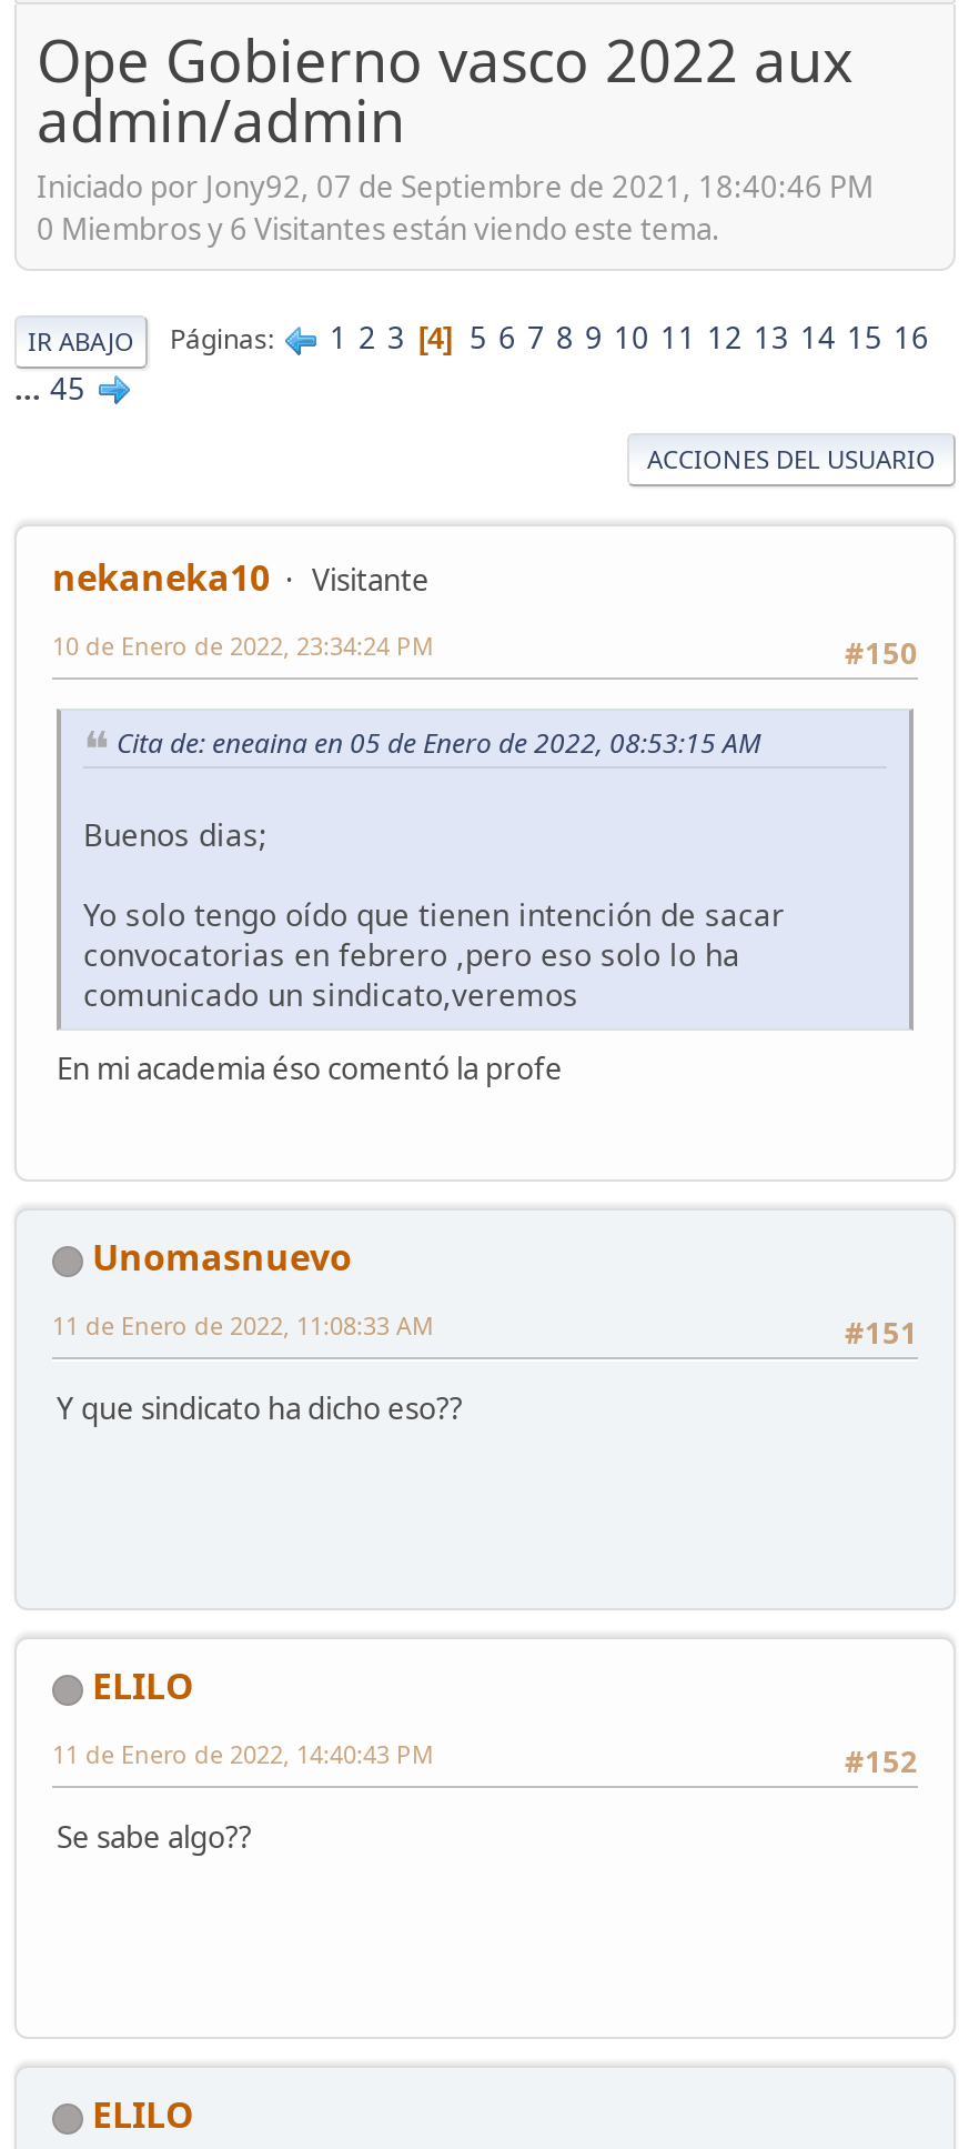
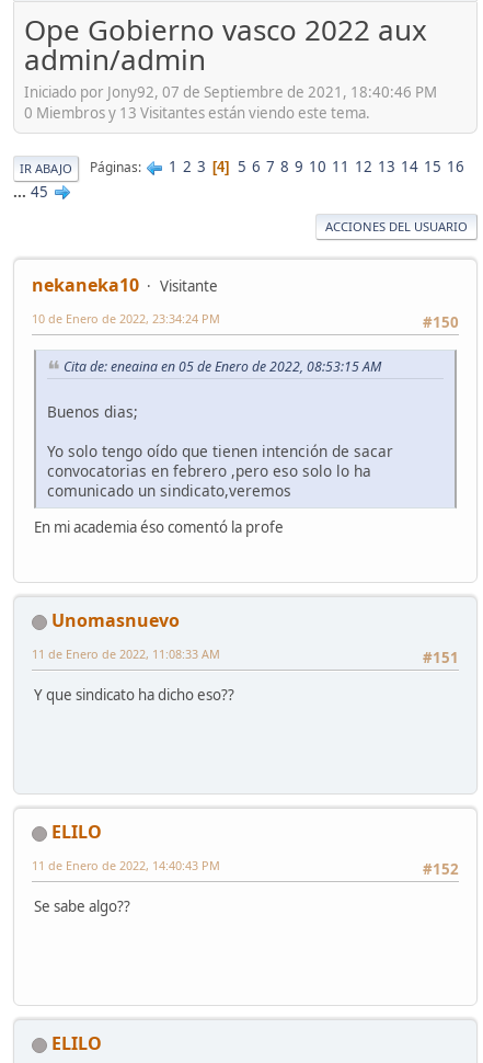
[37,208,720,248] 0 Miembros y 6 Visitantes están viendo este tema. -> [24,102,370,122] 0 Miembros y 13 Visitantes están viendo este tema.

